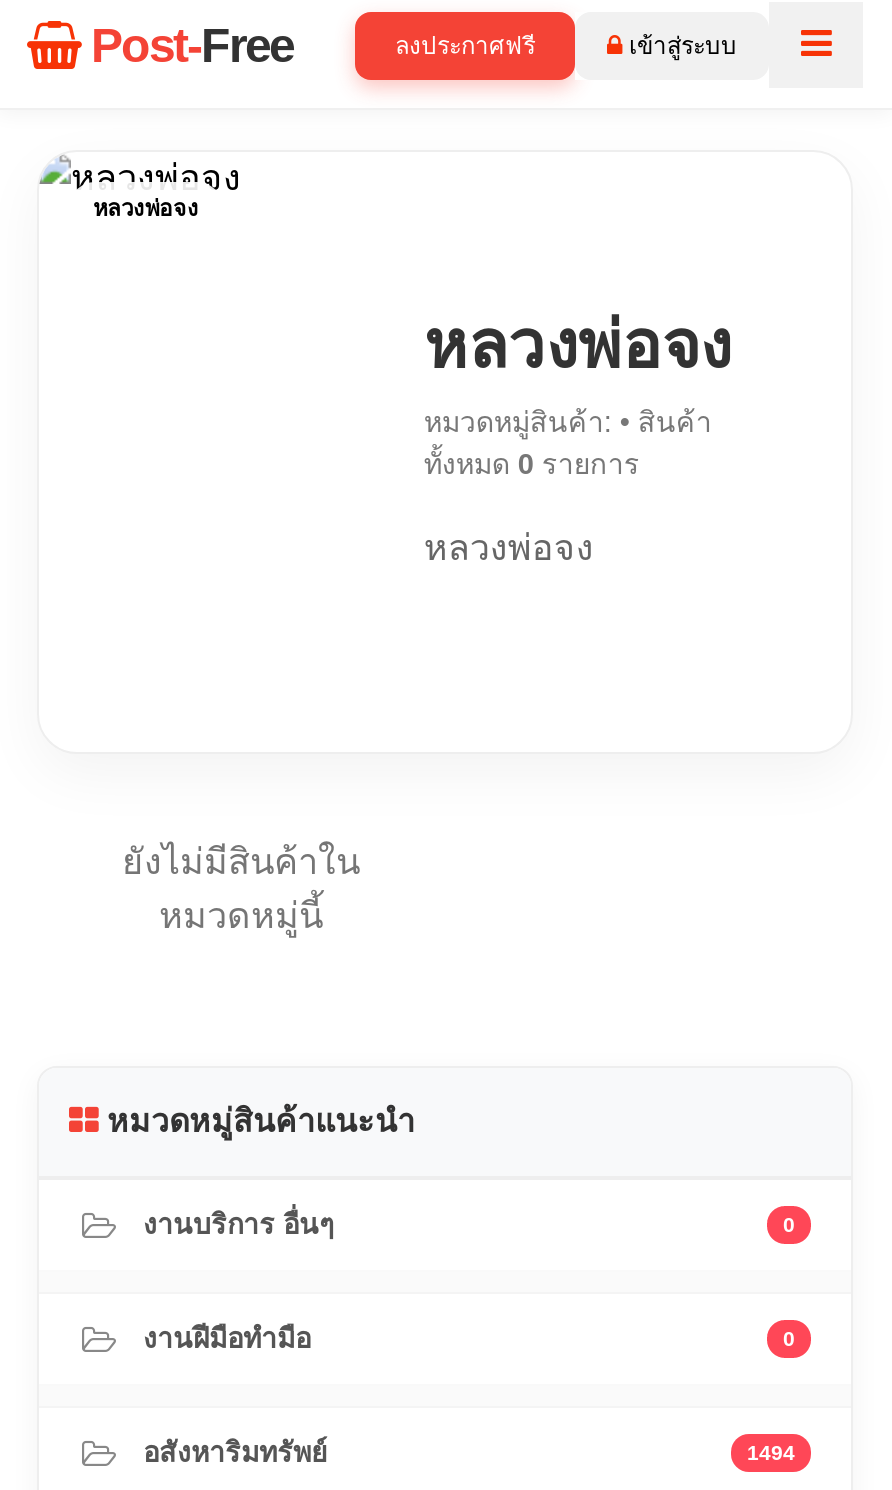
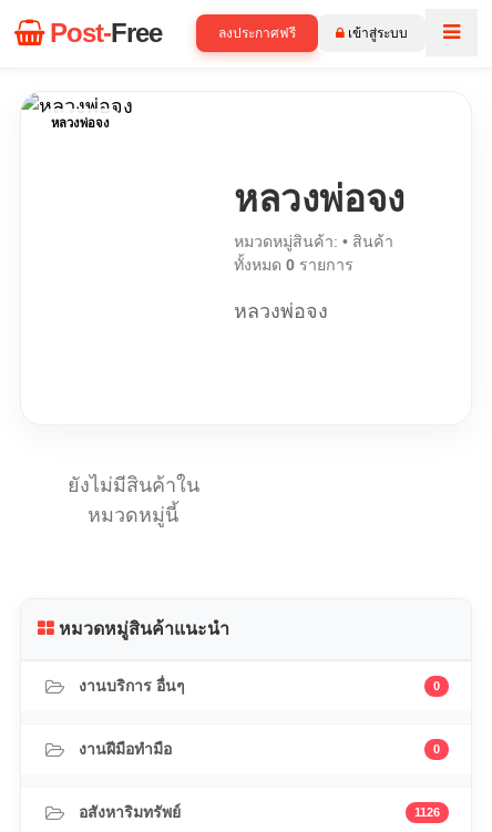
[747,1441,795,1465] 1494 -> [414,806,440,819] 1126

